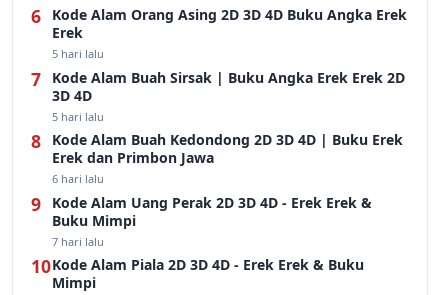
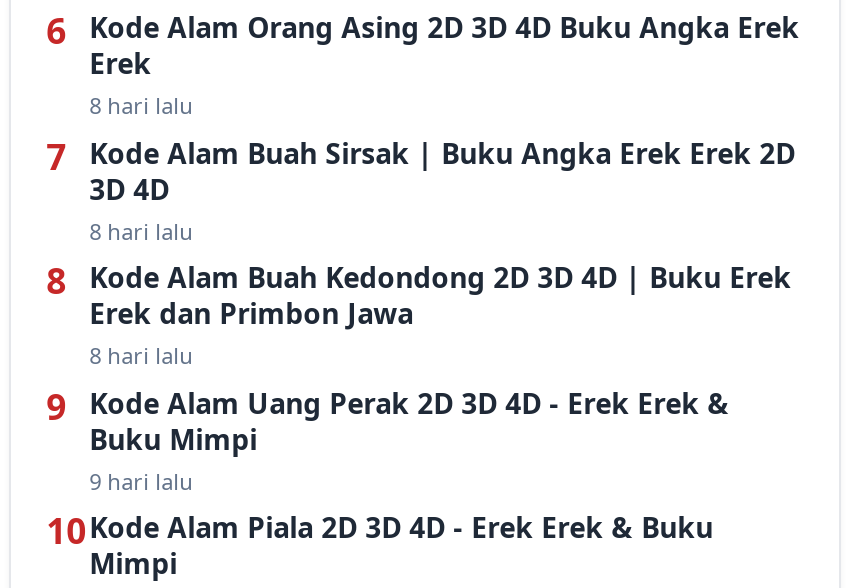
[52,46,104,61] 5 hari lalu -> [89,91,193,121] 8 hari lalu
[52,109,104,124] 5 hari lalu -> [89,216,193,246] 8 hari lalu
[52,171,104,186] 6 hari lalu -> [89,341,193,371] 8 hari lalu
[52,234,104,249] 7 hari lalu -> [89,466,193,496] 9 hari lalu

